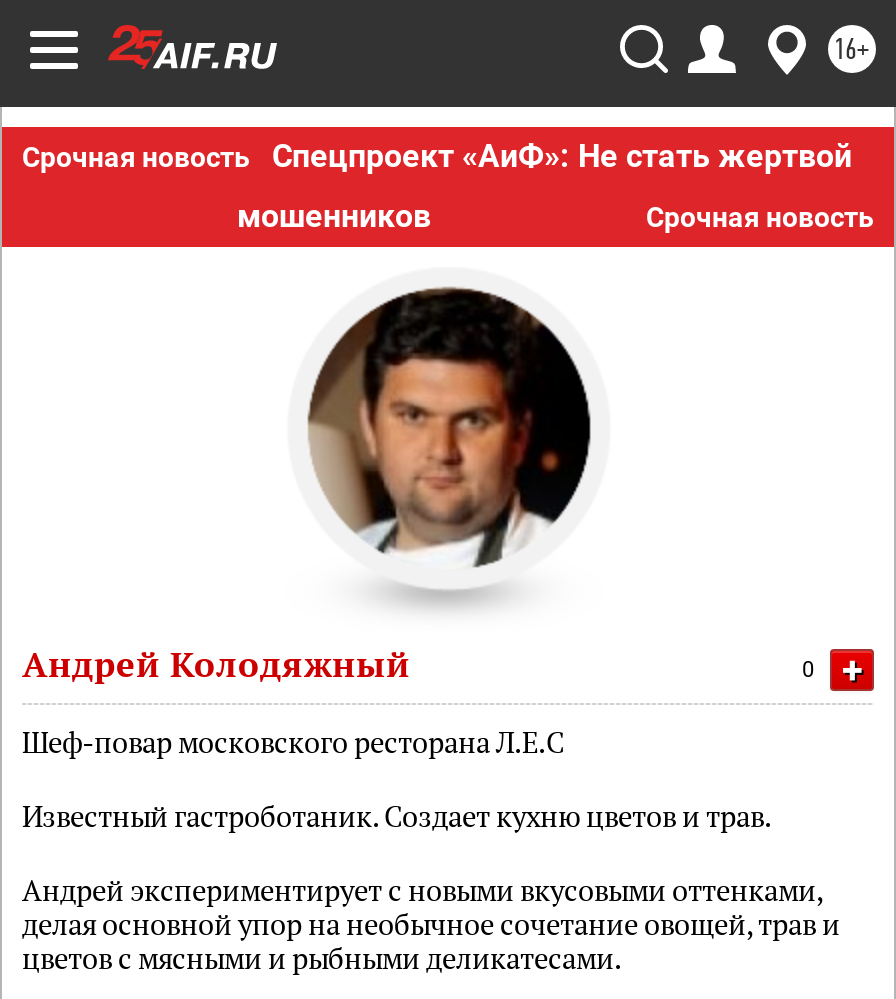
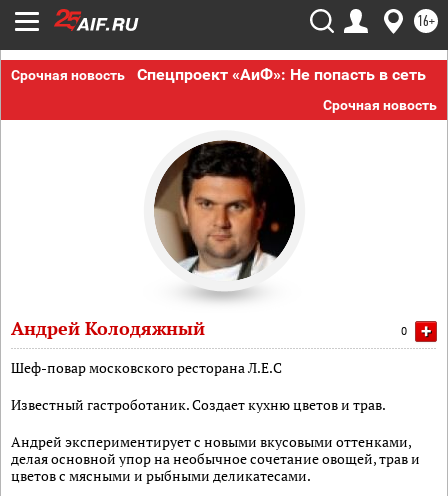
[237,137,852,235] Спецпроект «АиФ»: Не стать жертвой | мошенников -> [136,65,425,84] Спецпроект «АиФ»: Не попасть в сеть

